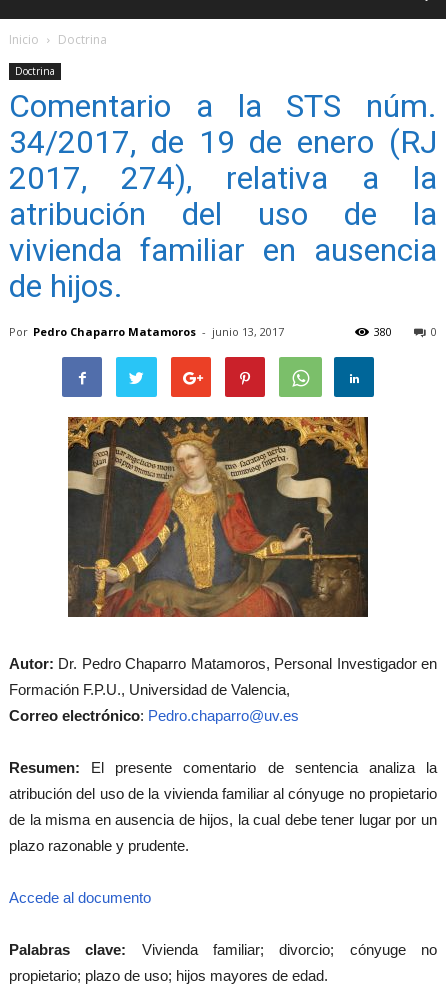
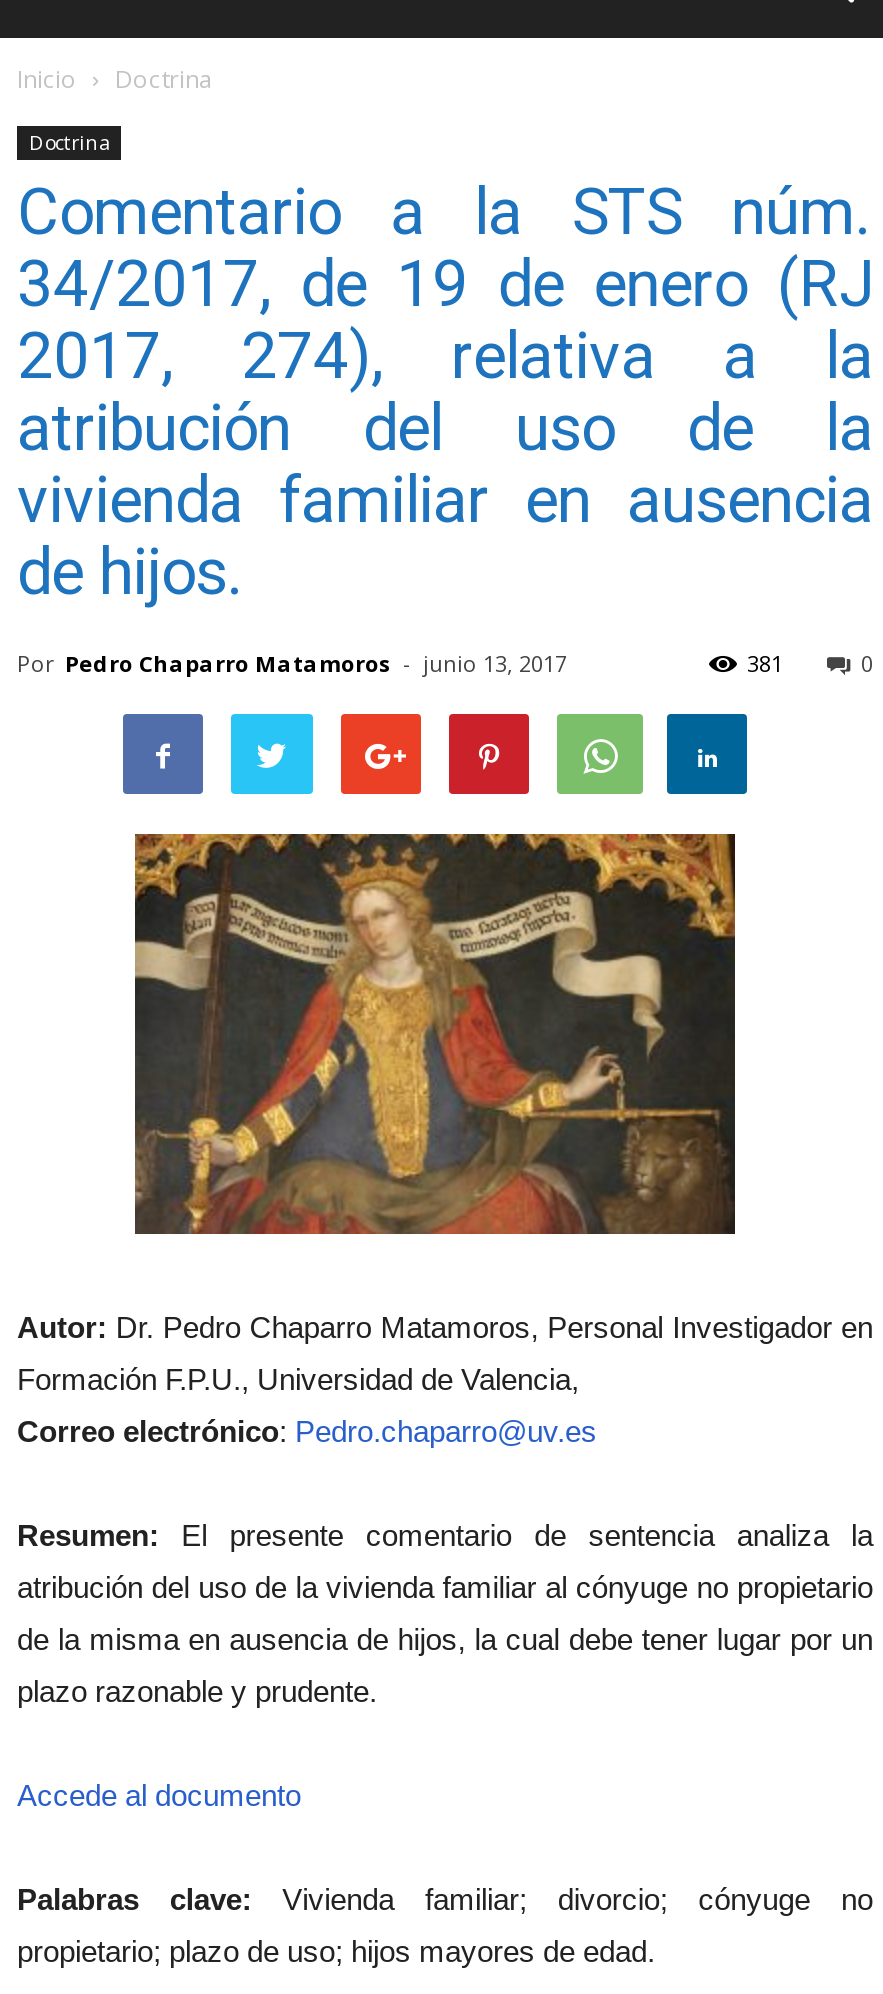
[374,324,392,339] 380 -> [747,648,783,678] 381

